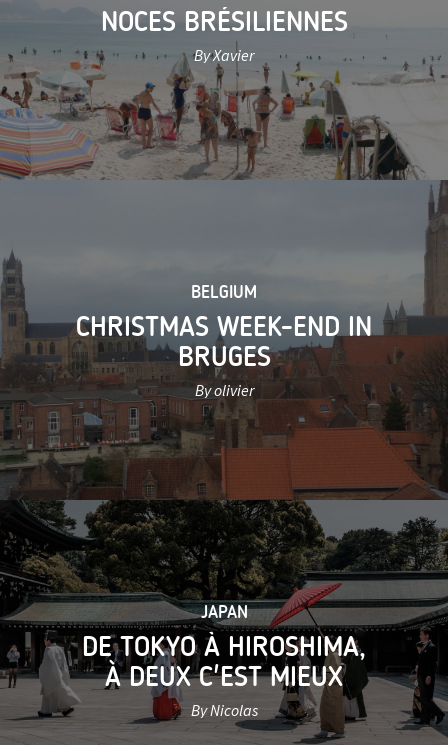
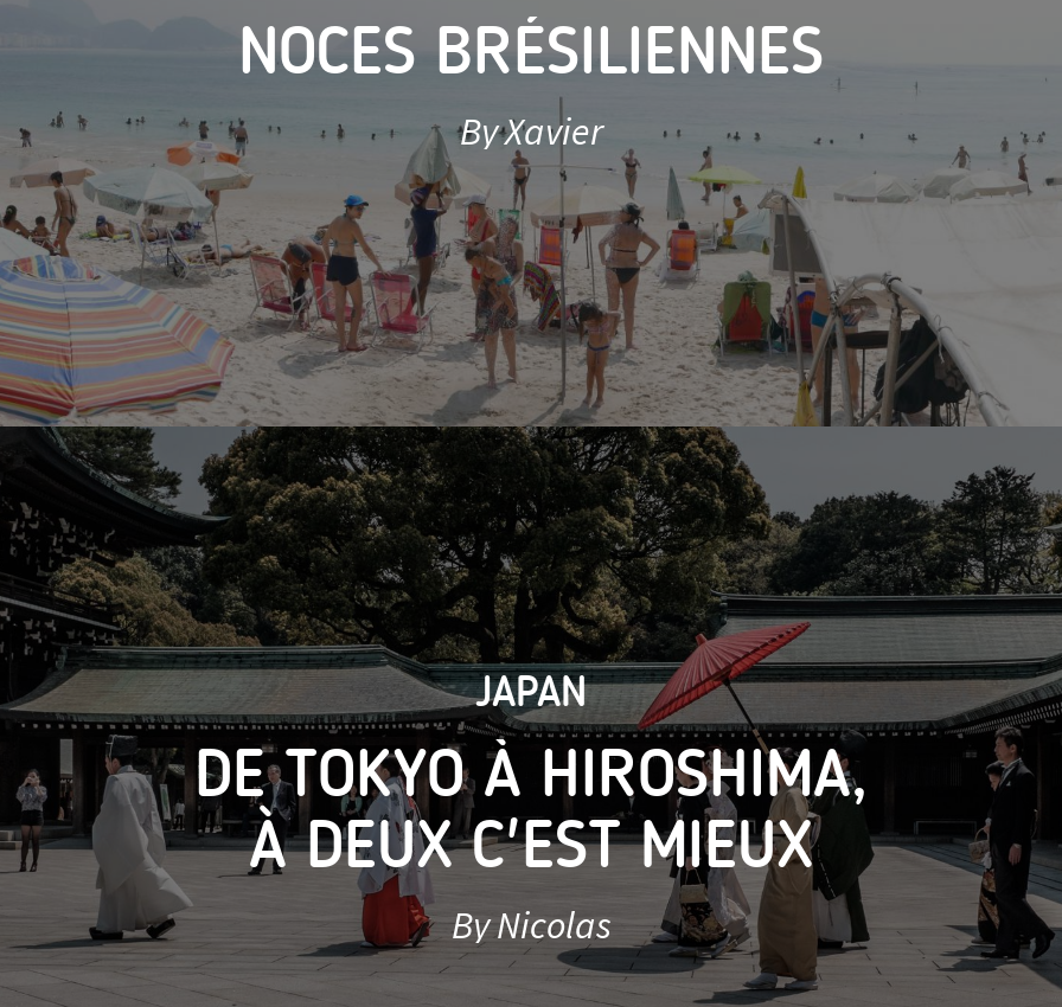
[3,180,445,500] [image] | BELGIUM | CHRISTMAS WEEK-END IN | BRUGES | By olivier -> none

